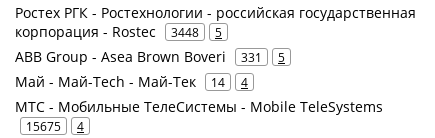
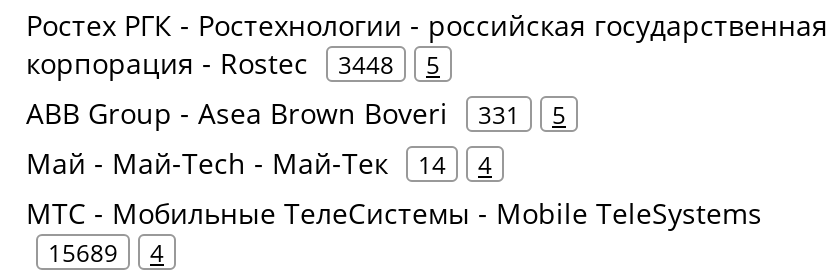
[26,118,84,134] 15675 4 -> [48,236,164,268] 15689 4

